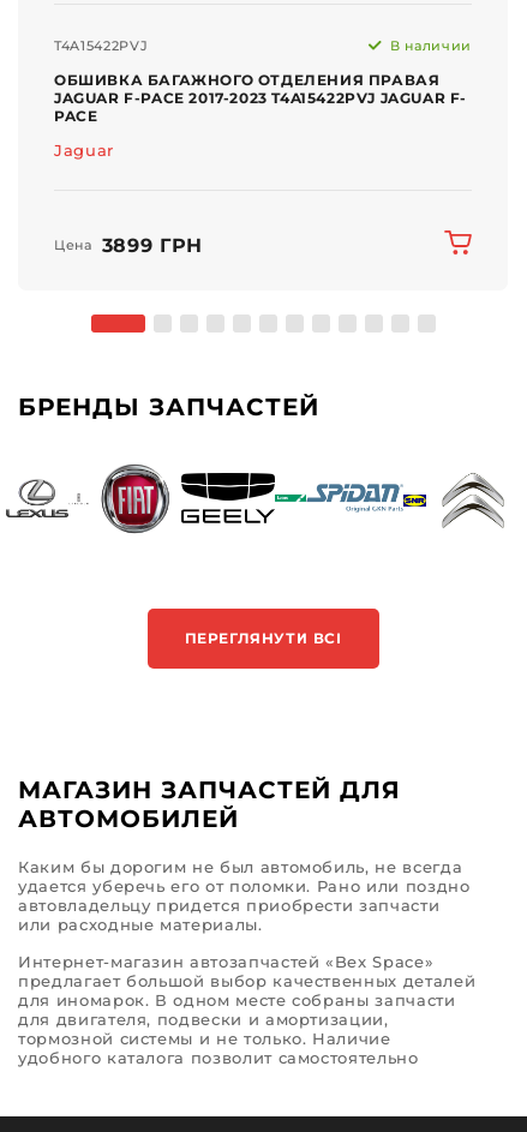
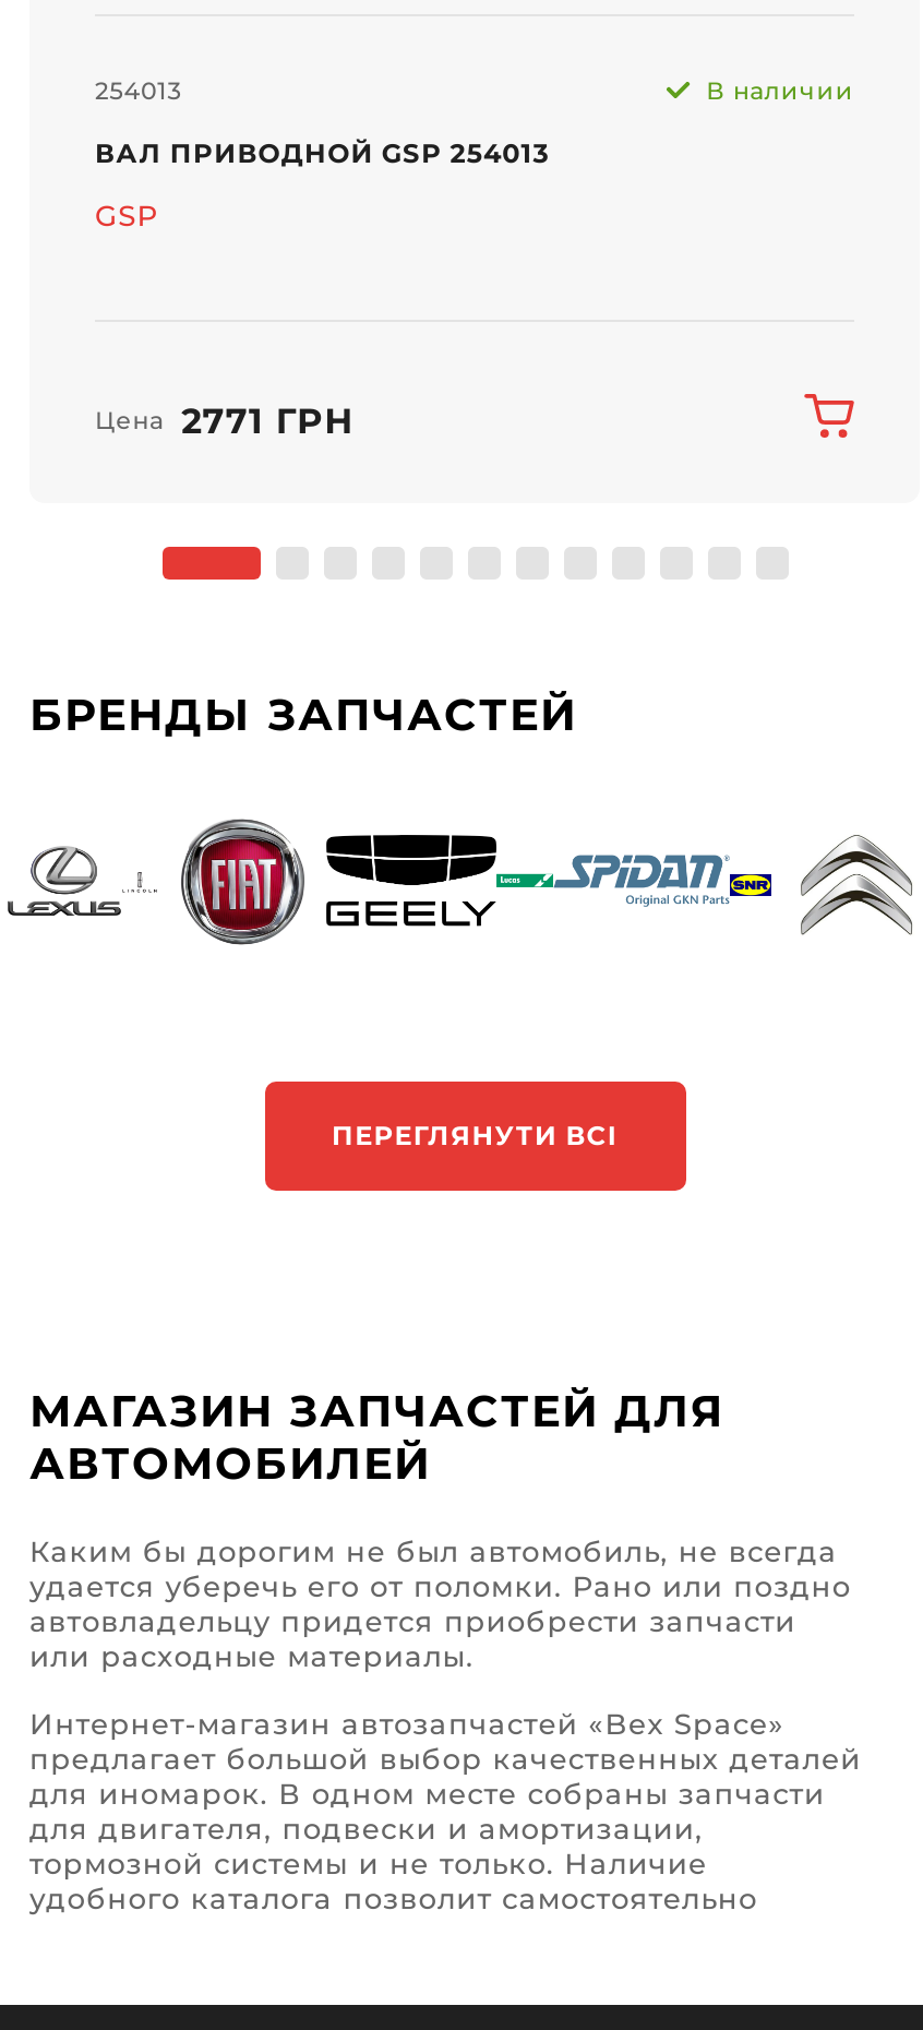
[54,38,148,54] T4A15422PVJ -> [95,76,182,107] 254013
[54,71,467,125] ОБШИВКА БАГАЖНОГО ОТДЕЛЕНИЯ ПРАВАЯ | JAGUAR F-PACE 2017-2023 T4A15422PVJ JAGUAR F- | PACE -> [95,137,550,170] ВАЛ ПРИВОДНОЙ GSP 254013
[54,141,114,160] Jaguar -> [95,198,158,233] GSP
[54,234,203,257] Цена 3899 ГРН -> [95,401,354,443] Цена 2771 ГРН

